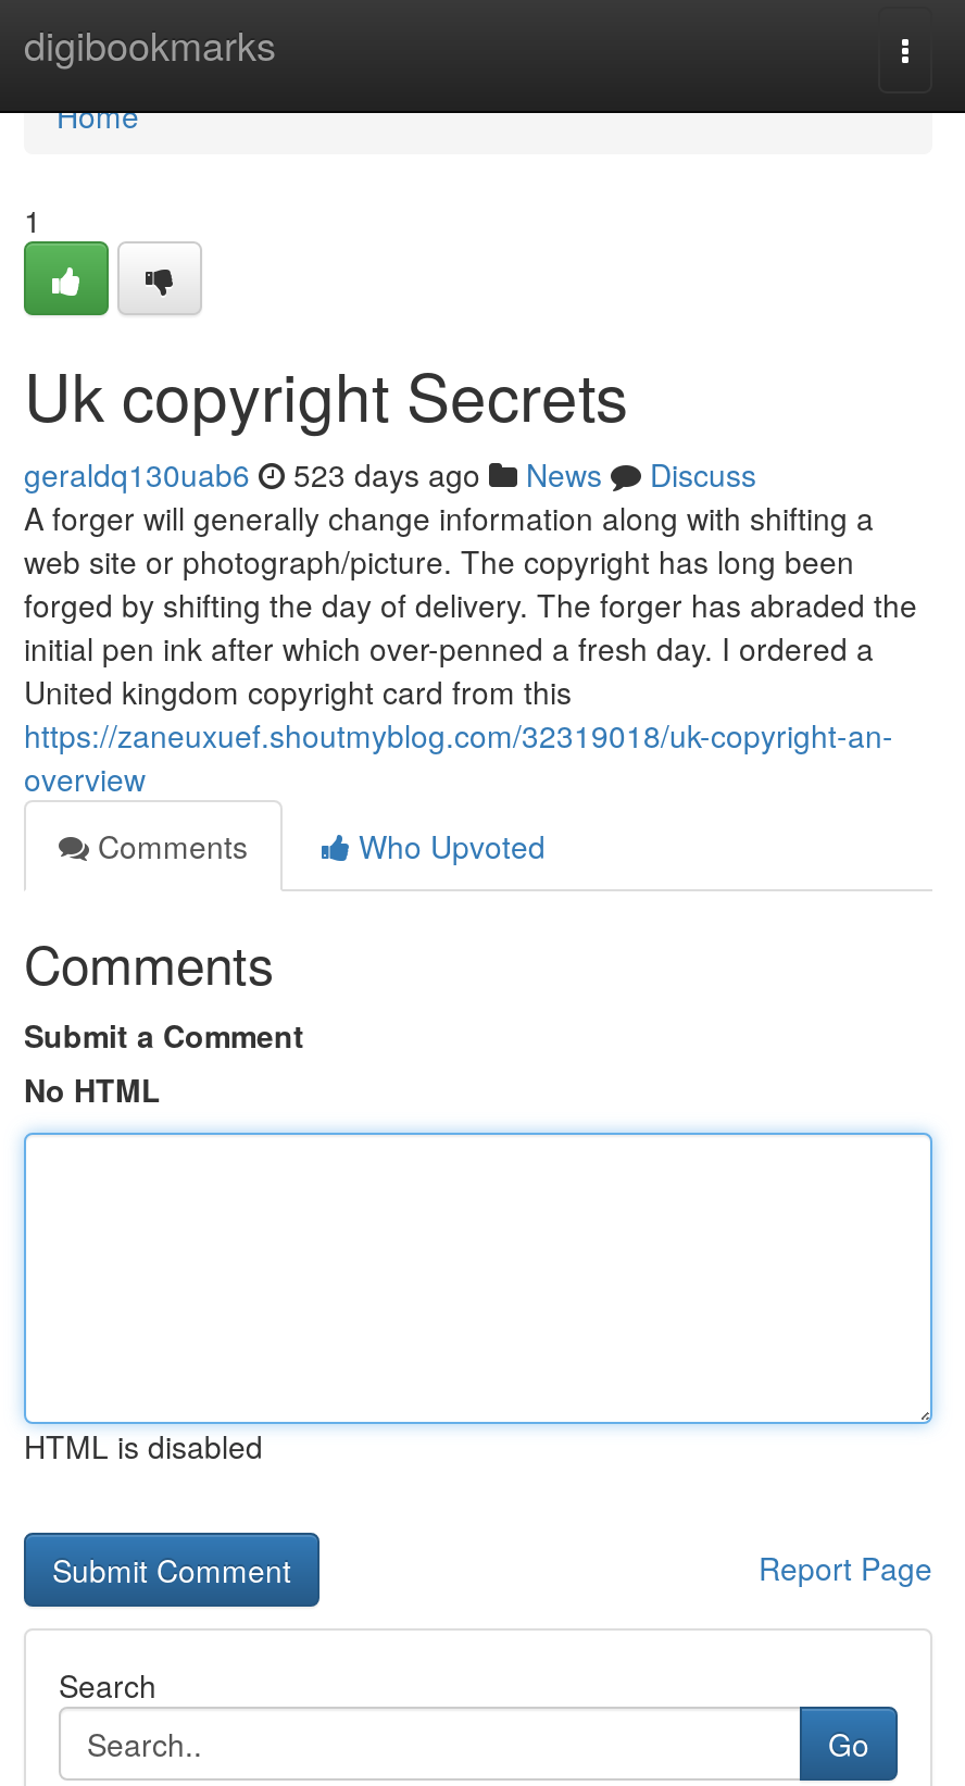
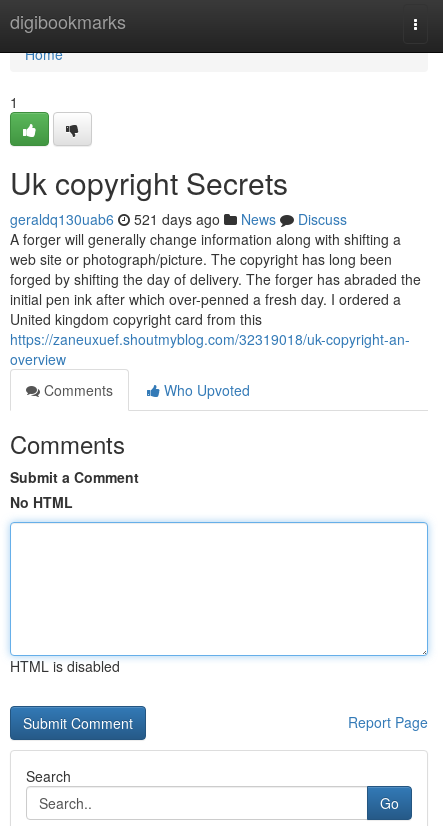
[24,452,756,496] geraldq130uab6 523 days ago News Discuss -> [10,209,347,229] geraldq130uab6 521 days ago News Discuss

